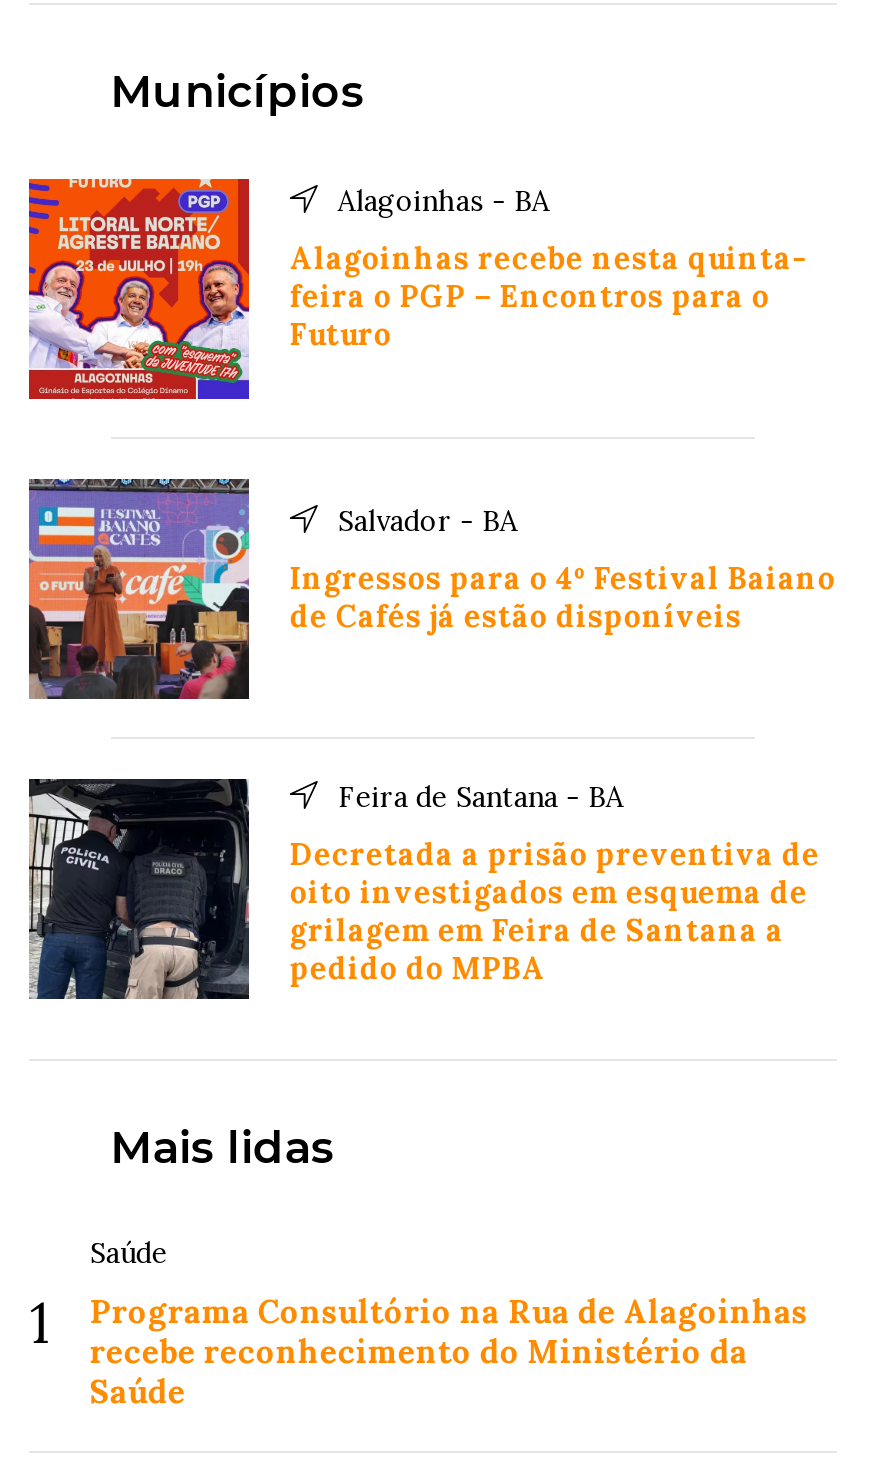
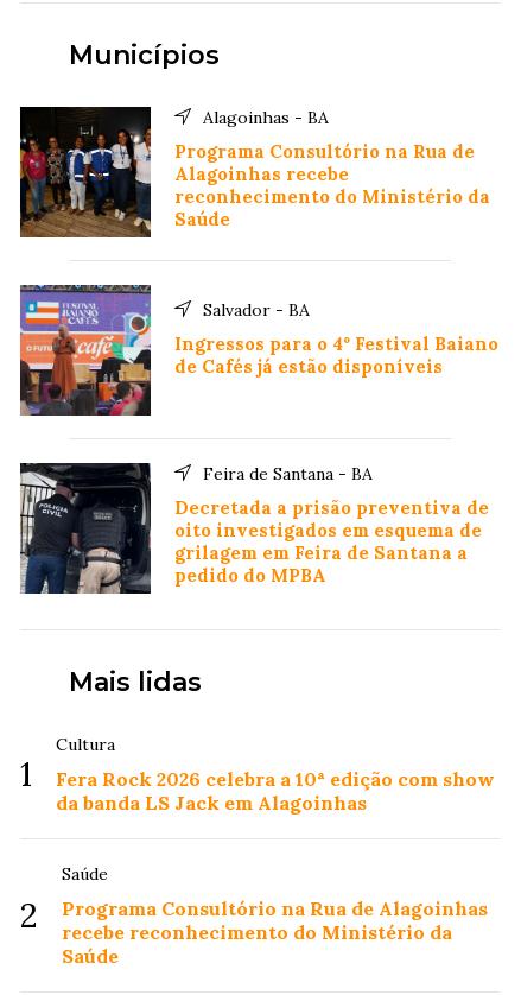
[27,177,808,401] [image] | Alagoinhas recebe nesta quinta- | feira o PGP – Encontros para o | Futuro -> [19,106,491,239] [image] | Programa Consultório na Rua de | Alagoinhas recebe | reconhecimento do Ministério da | Saúde
none -> [21,734,495,937] Cultura | Fera Rock 2026 celebra a 10ª edição com show | da banda LS Jack em Alagoinhas | 2

